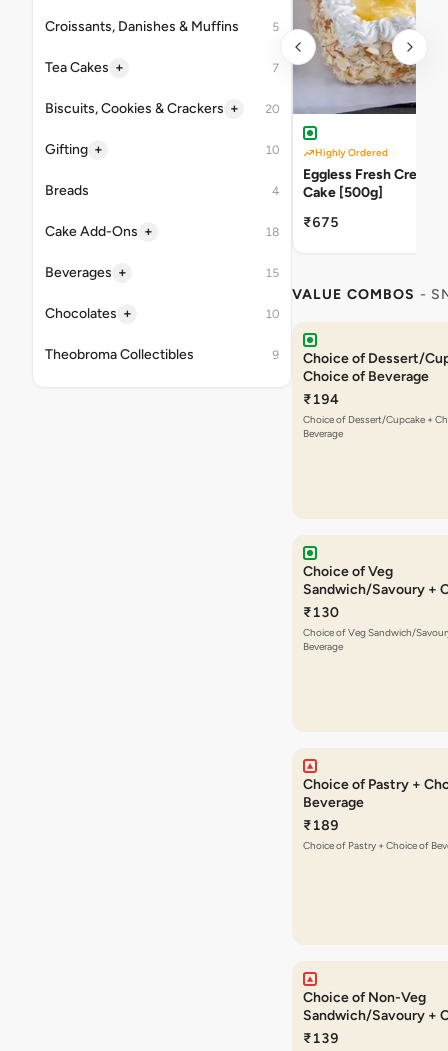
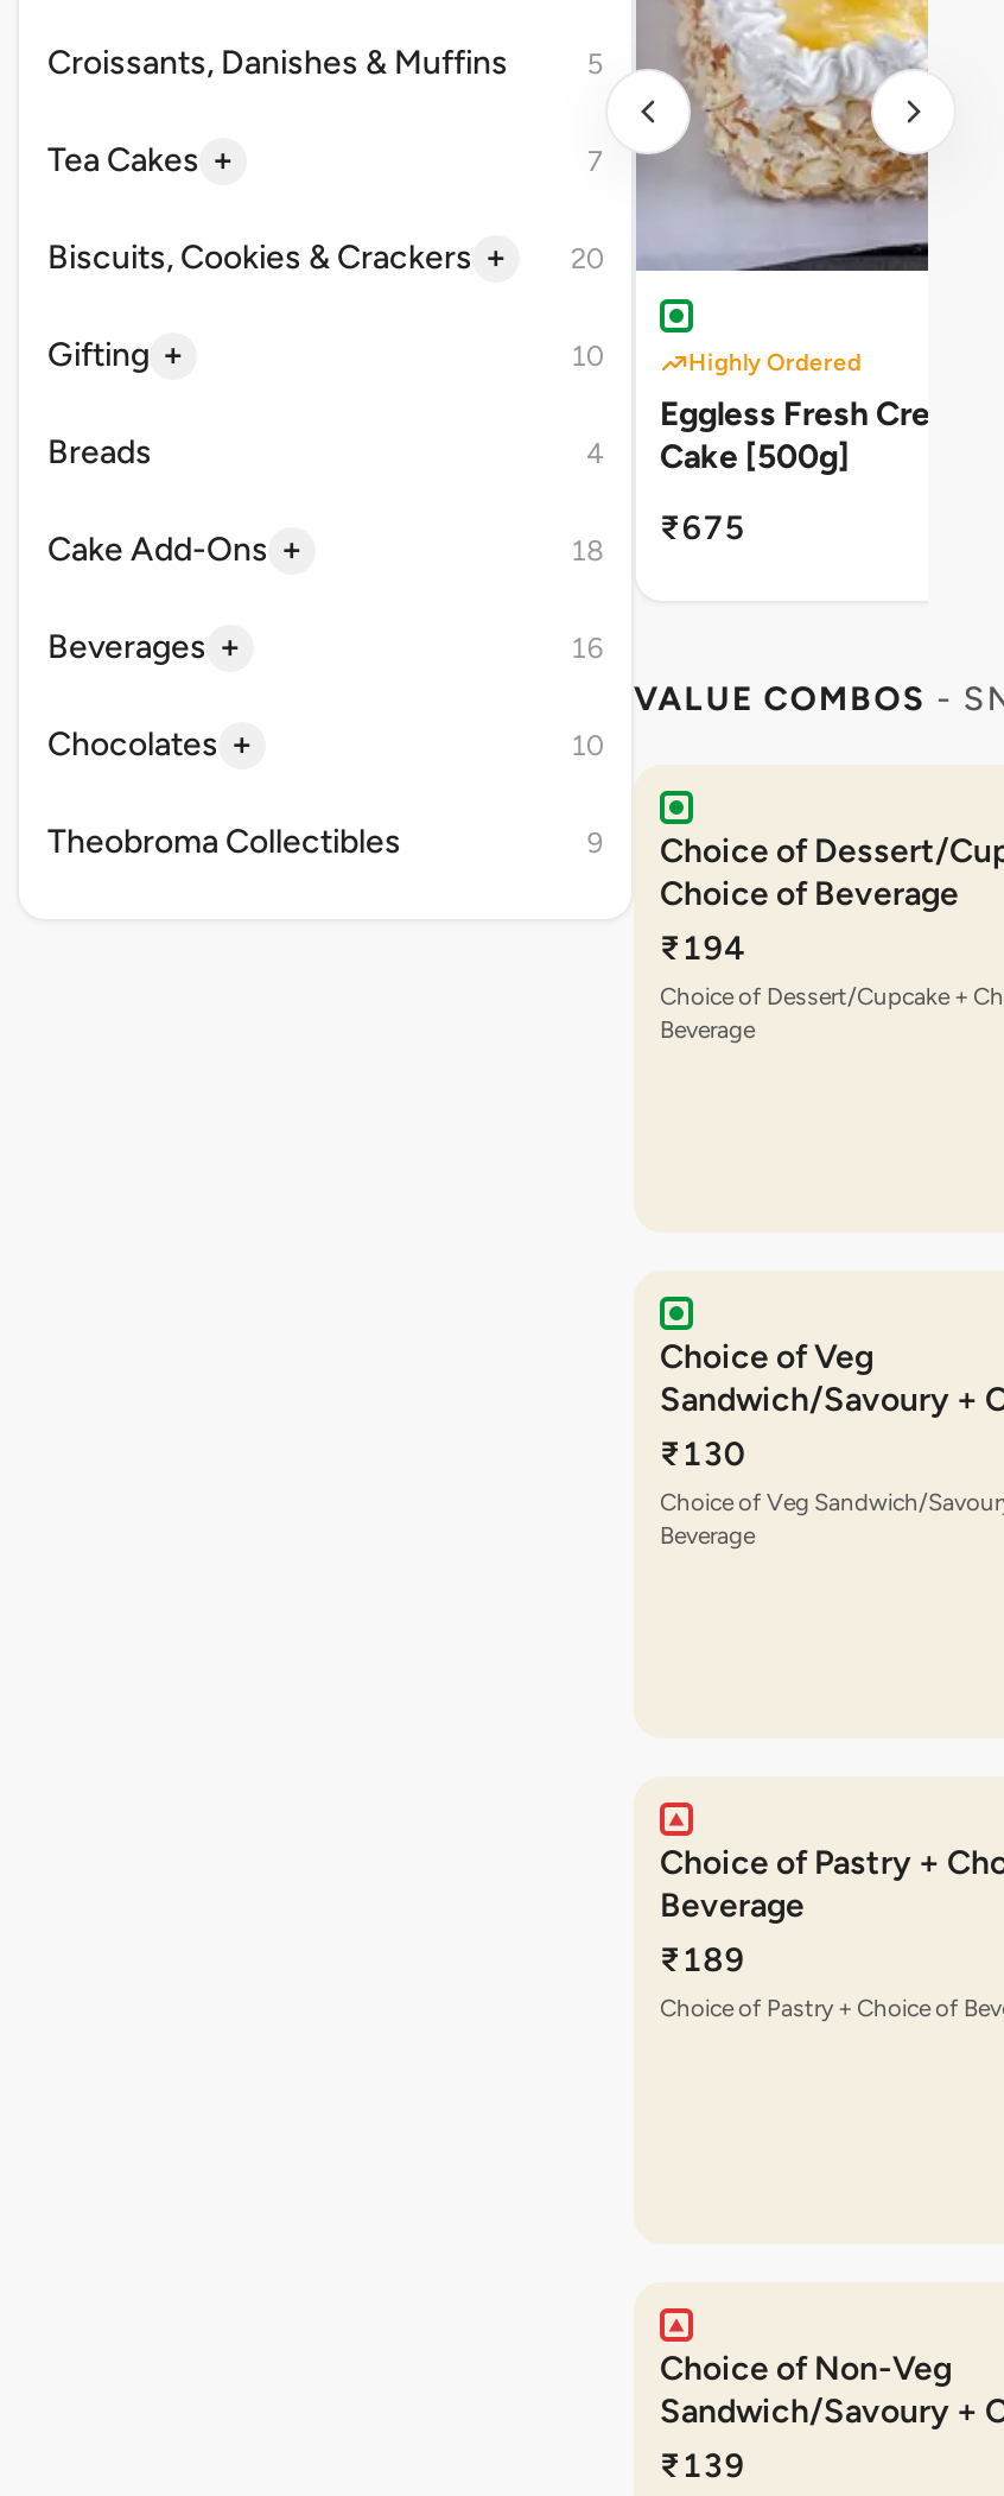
[265,265,279,279] 15 -> [570,631,603,664] 16

